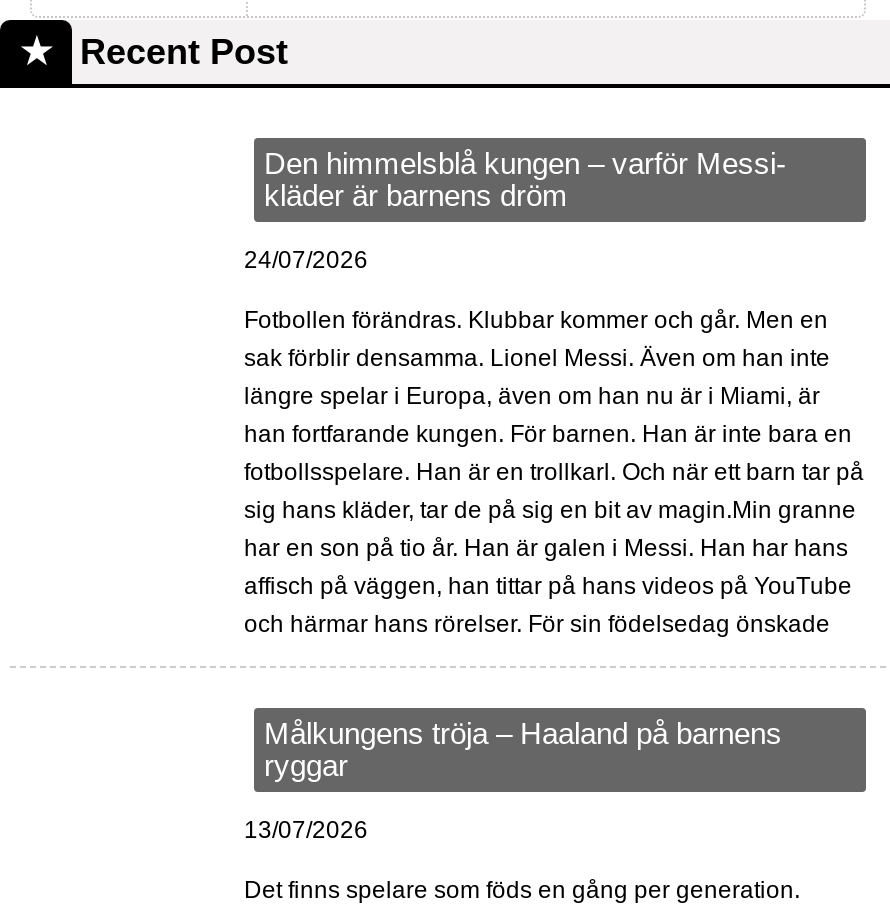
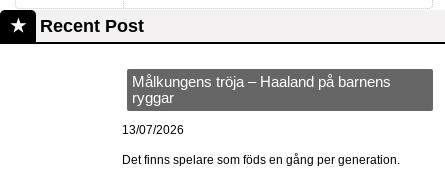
[244,147,864,639] Den himmelsblå kungen – varför Messi- | kläder är barnens dröm | 24/07/2026 | Fotbollen förändras. Klubbar kommer och går. Men en | sak förblir densamma. Lionel Messi. Även om han inte | längre spelar i Europa, även om han nu är i Miami, är | han fortfarande kungen. För barnen. Han är inte bara en | fotbollsspelare. Han är en trollkarl. Och när ett barn tar på | sig hans kläder, tar de på sig en bit av magin.Min granne | har en son på tio år. Han är galen i Messi. Han har hans | affisch på väggen, han tittar på hans videos på YouTube | och härmar hans rörelser. För sin födelsedag önskade -> none

